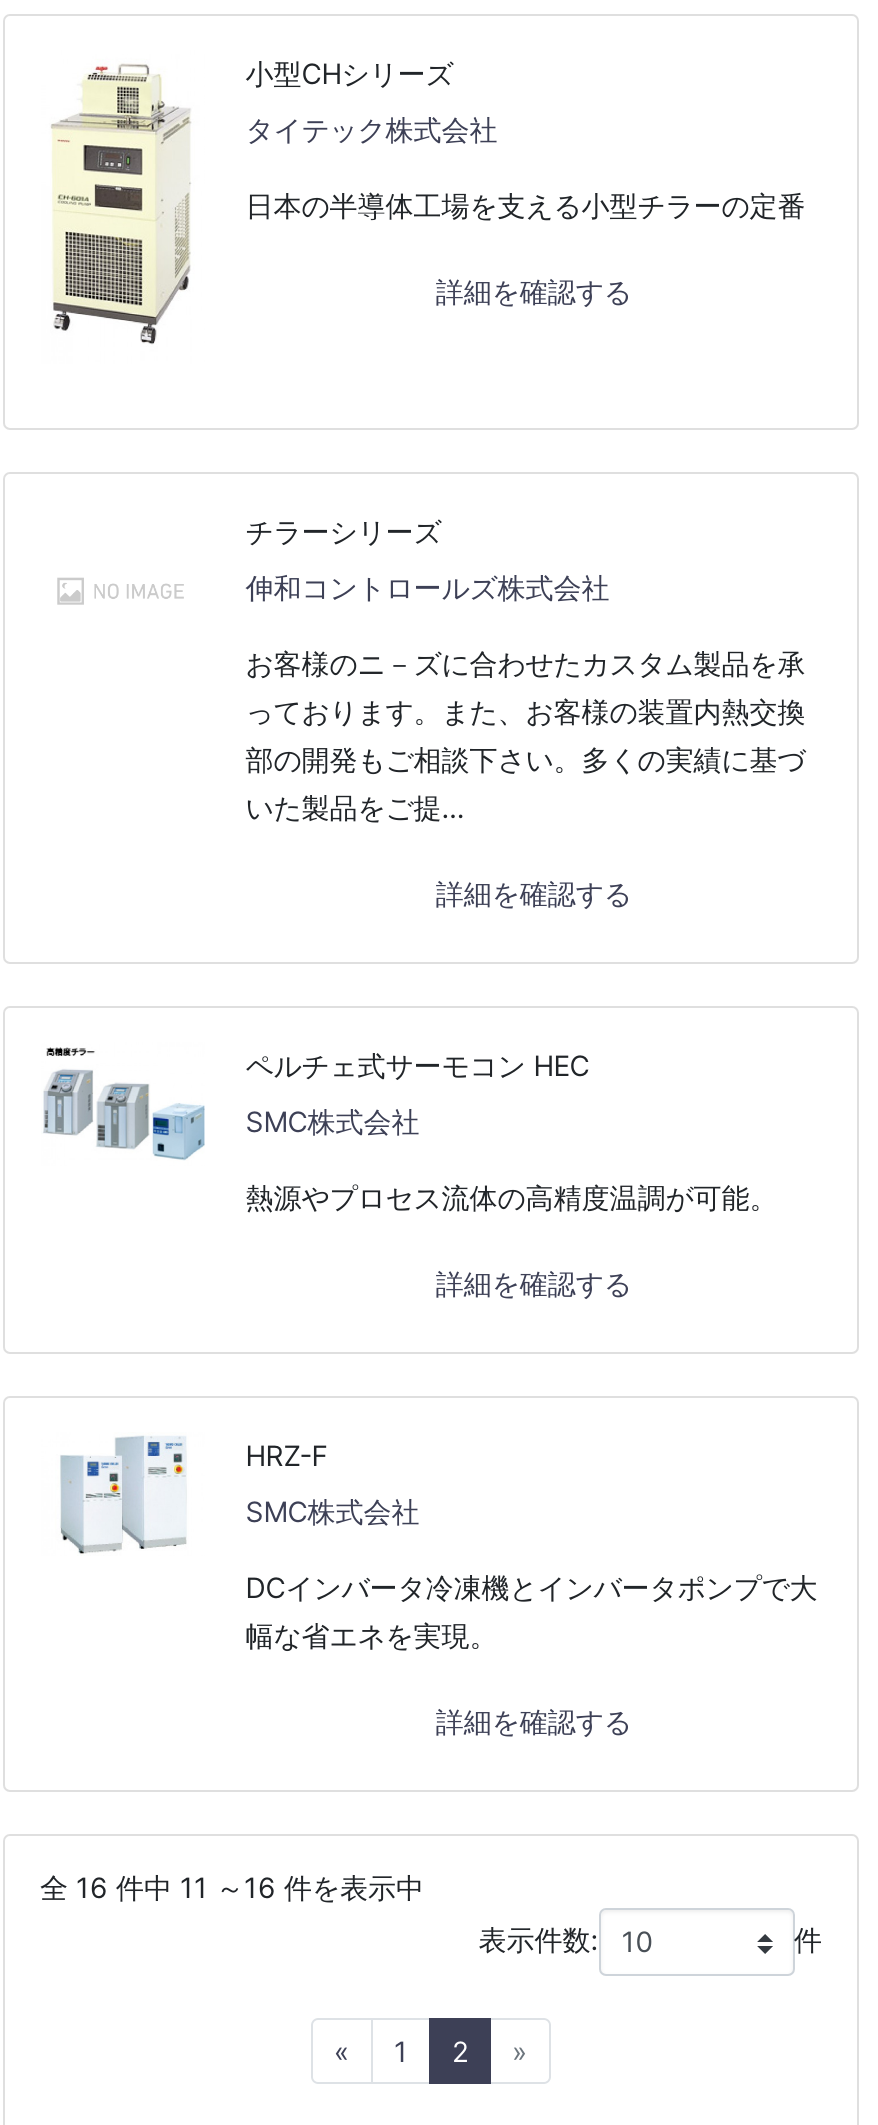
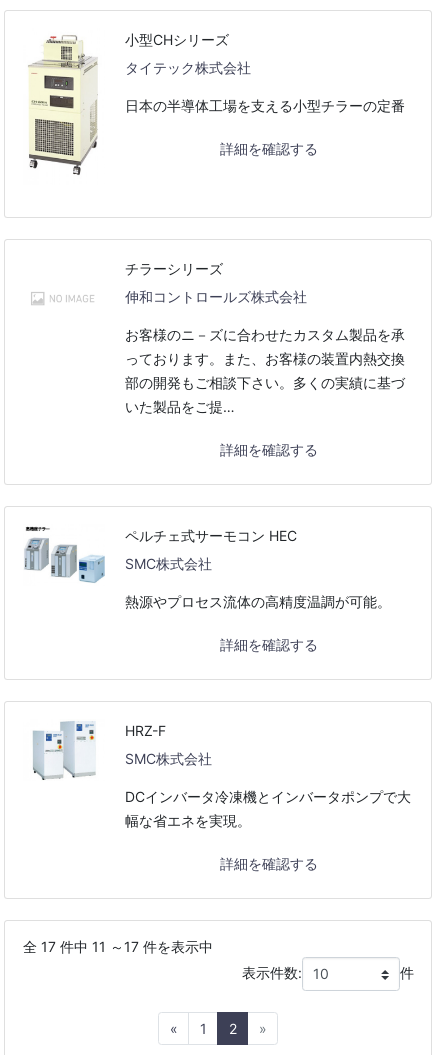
[40,1870,424,1904] 全 16 件中 11 ～16 件を表示中 -> [22,938,212,955] 全 17 件中 11 ～17 件を表示中

